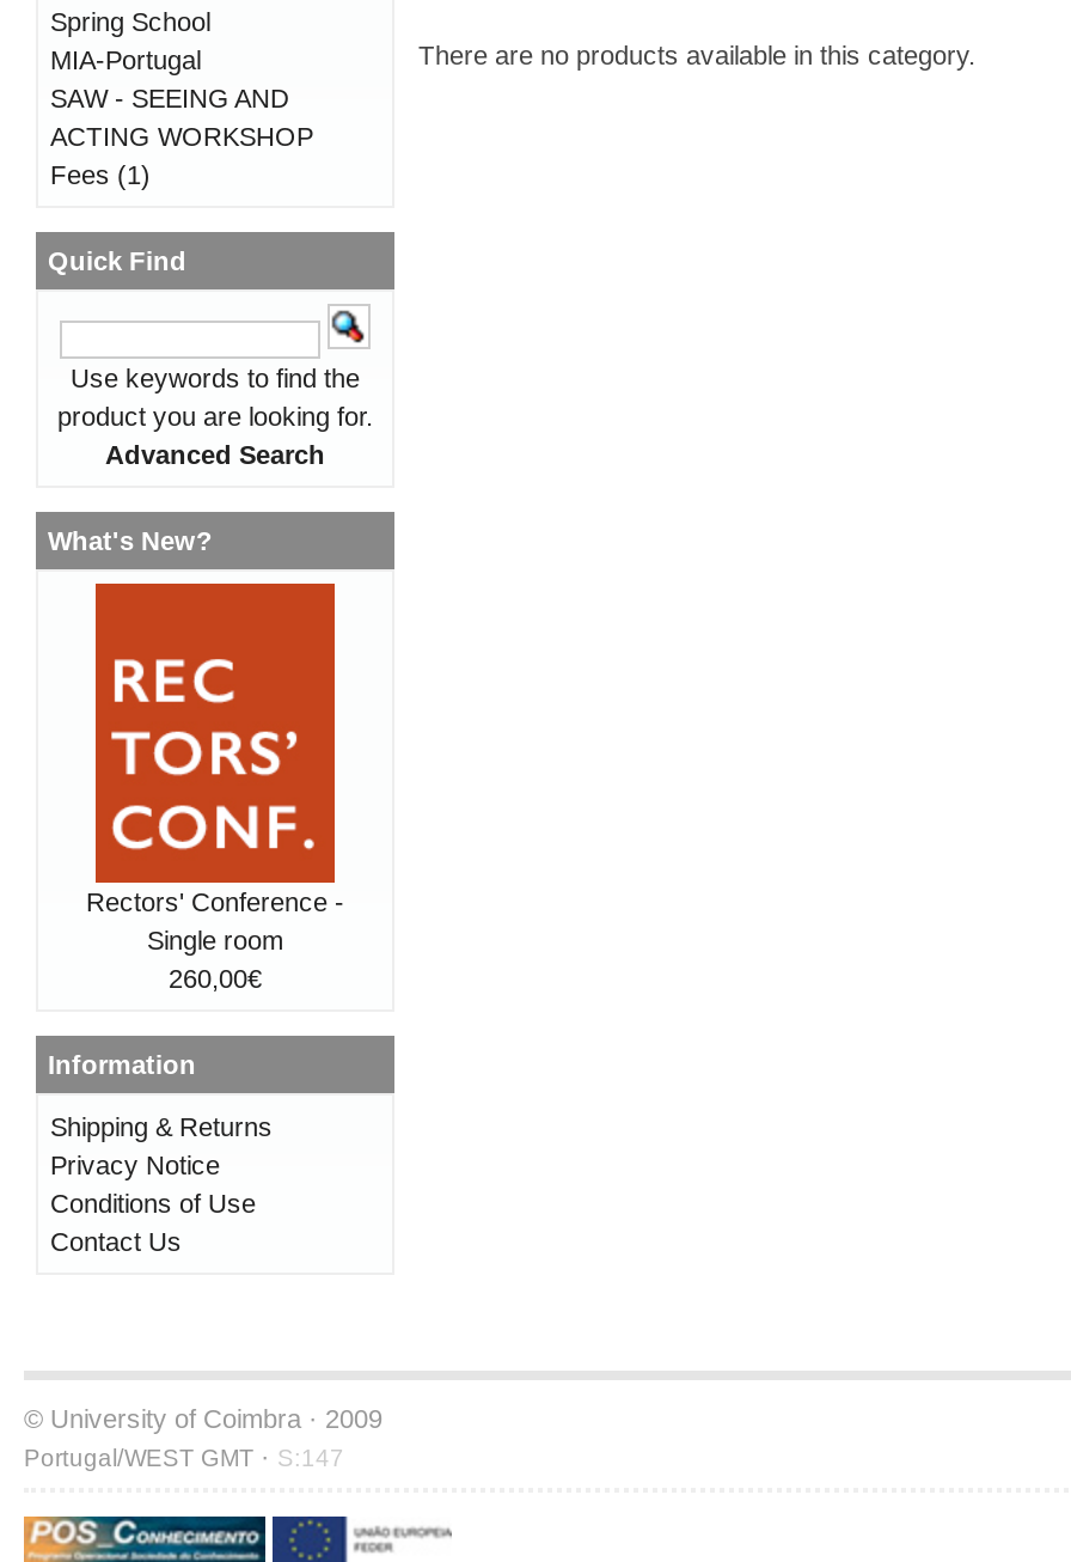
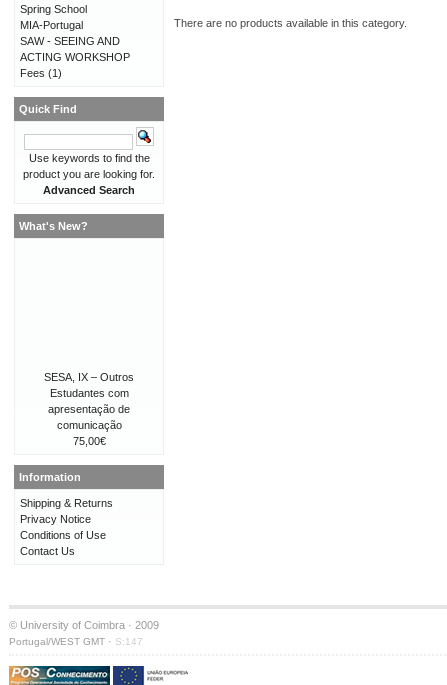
[93,581,337,794] [image] -> none
[86,887,344,993] Rectors' Conference - | Single room | 260,00€ -> [44,371,134,447] SESA, IX – Outros | Estudantes com | apresentação de | comunicação | 75,00€

